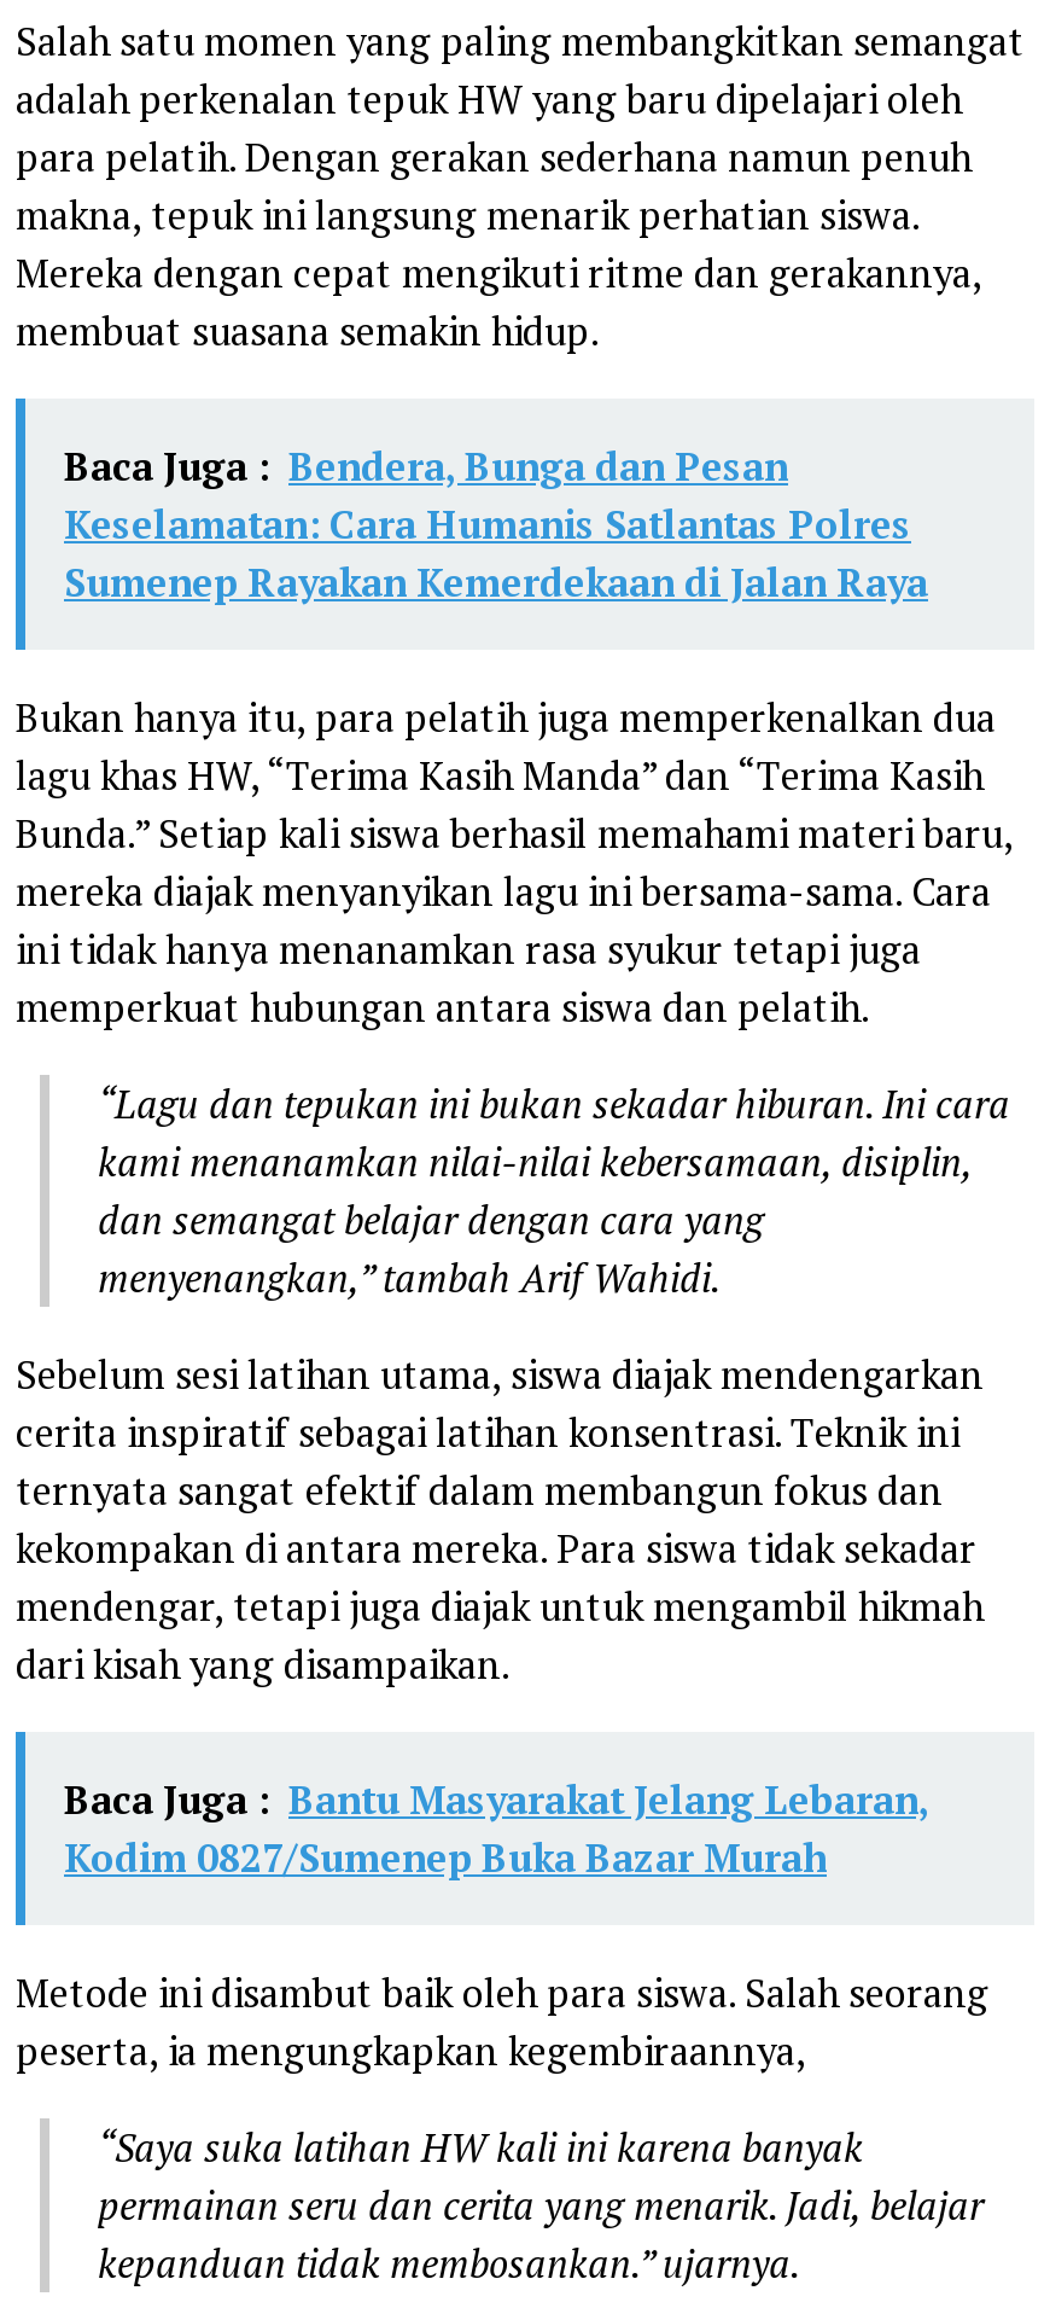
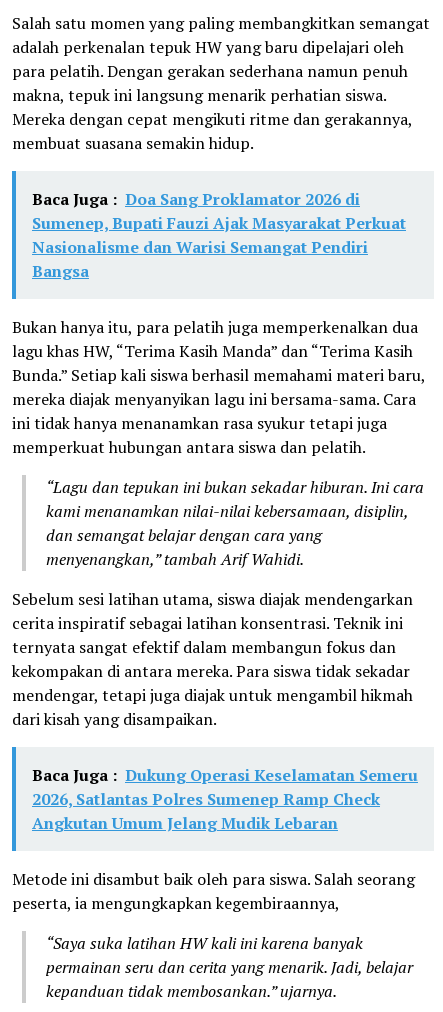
[64,440,928,609] Baca Juga : Bendera, Bunga dan Pesan | Keselamatan: Cara Humanis Satlantas Polres | Sumenep Rayakan Kemerdekaan di Jalan Raya -> [32,188,406,282] Baca Juga : Doa Sang Proklamator 2026 di | Sumenep, Bupati Fauzi Ajak Masyarakat Perkuat | Nasionalisme dan Warisi Semangat Pendiri | Bangsa
[64,1773,931,1885] Baca Juga : Bantu Masyarakat Jelang Lebaran, | Kodim 0827/Sumenep Buka Bazar Murah -> [32,764,418,834] Baca Juga : Dukung Operasi Keselamatan Semeru | 2026, Satlantas Polres Sumenep Ramp Check | Angkutan Umum Jelang Mudik Lebaran

